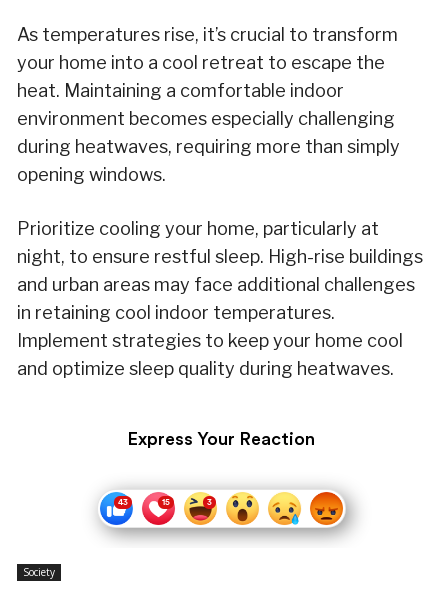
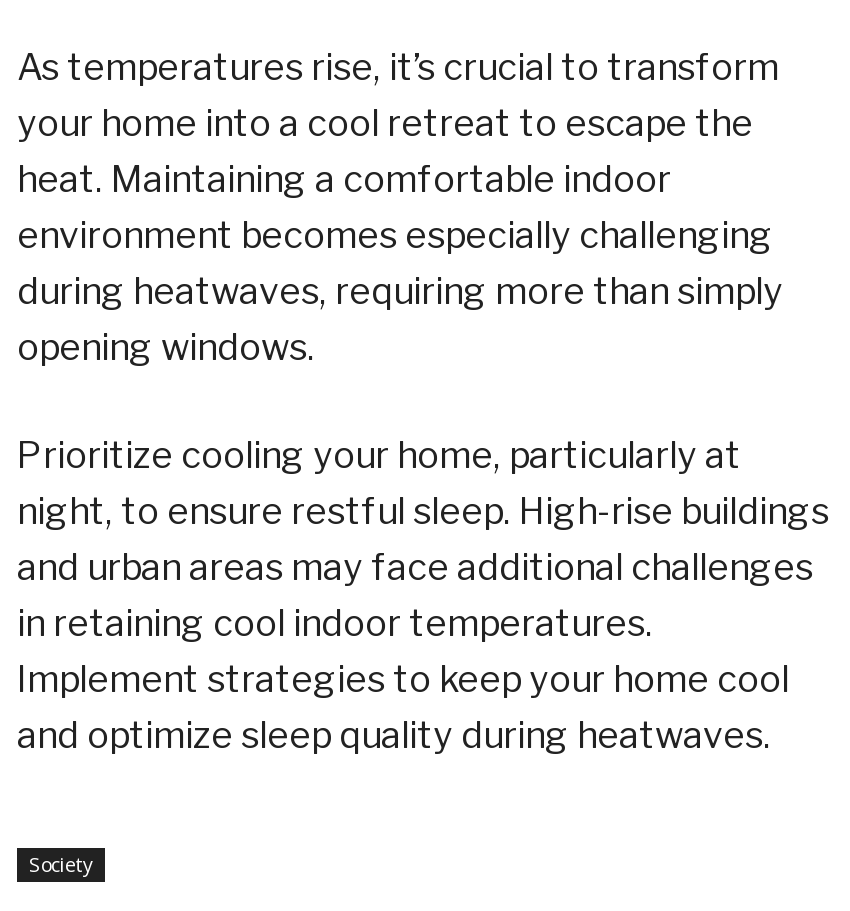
[127,430,315,448] Express Your Reaction -> none
[97,491,356,541] [image] -> none

